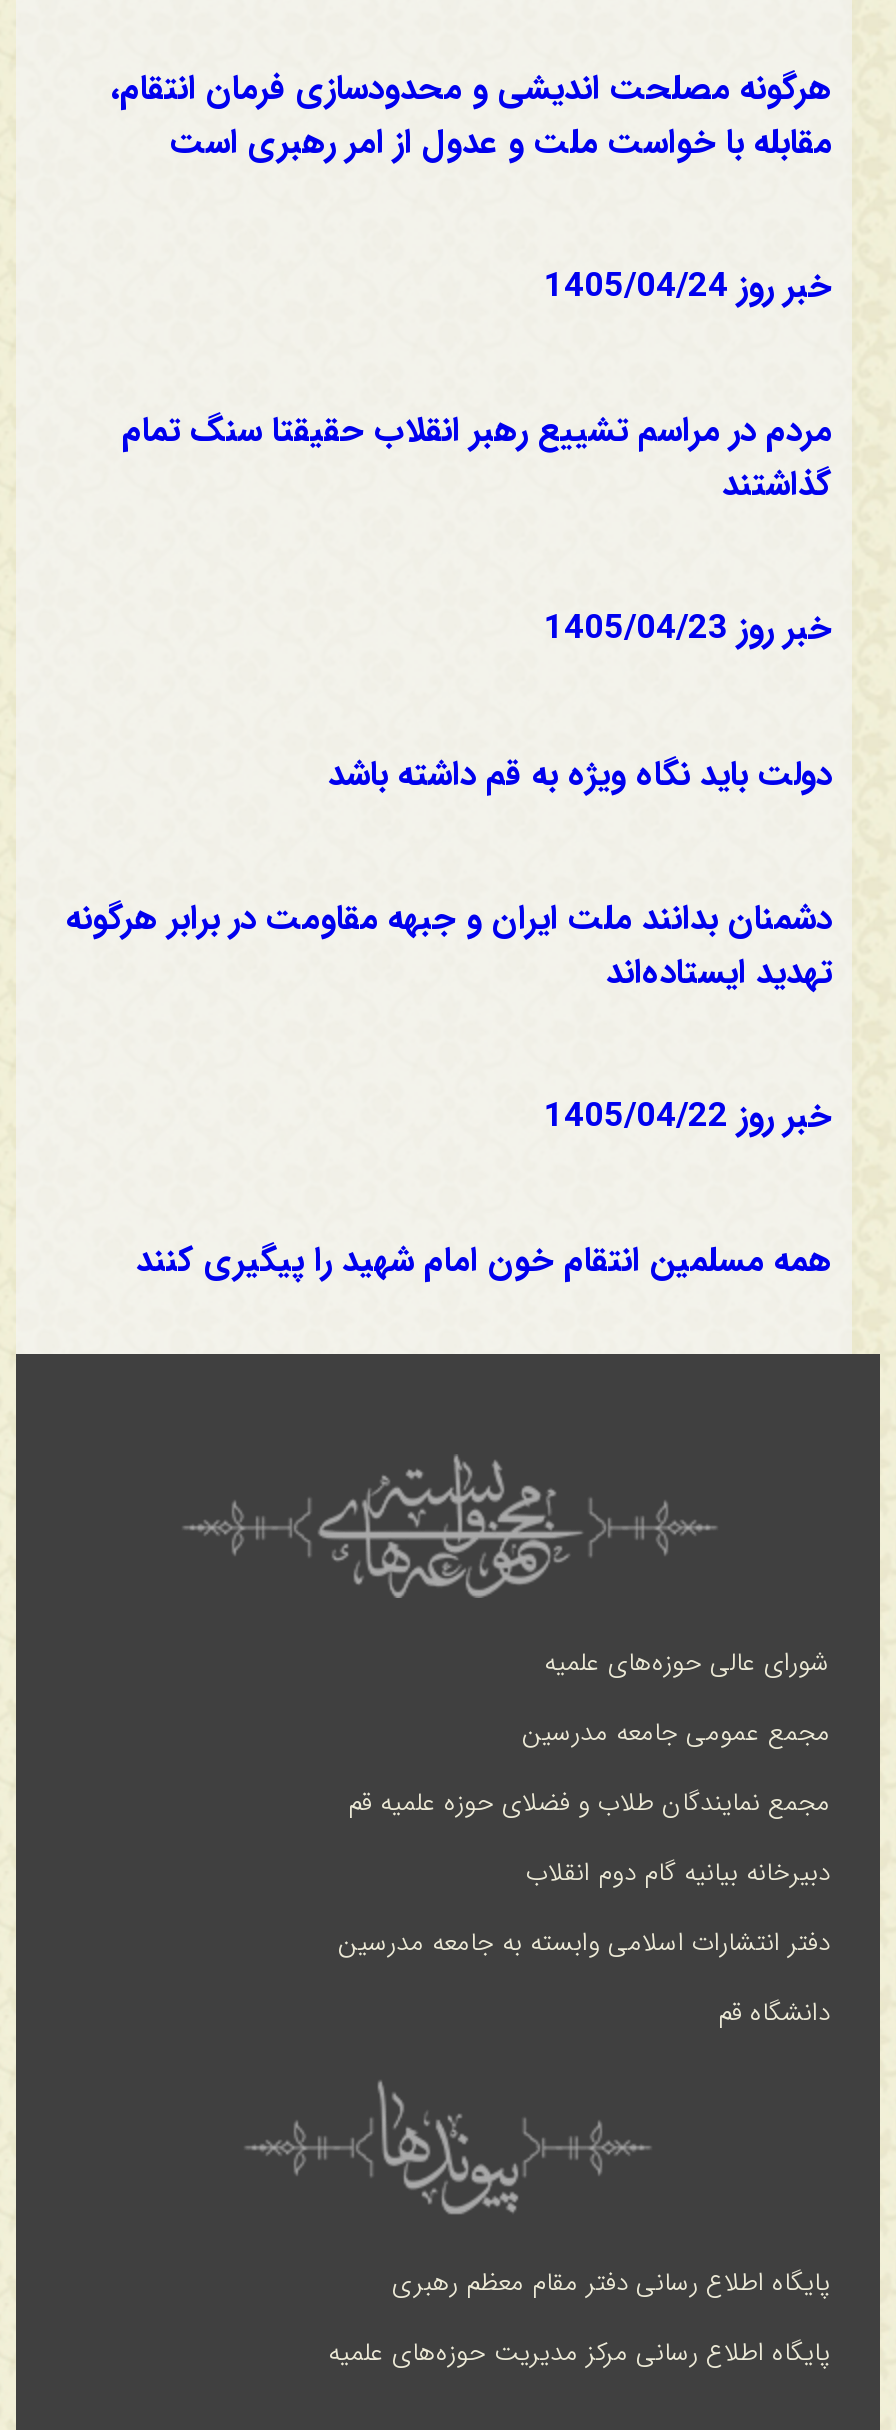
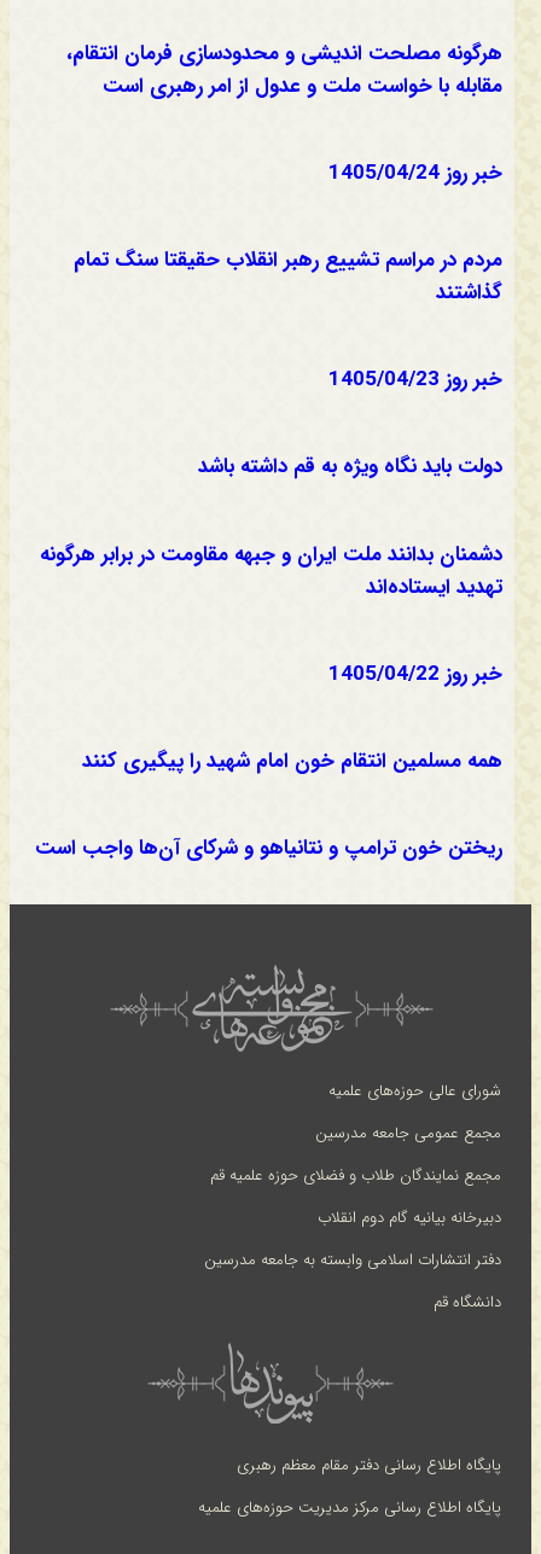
none -> [35,832,502,865] ریختن خون ترامپ و نتانیاهو و شرکای آن‌ها واجب است

